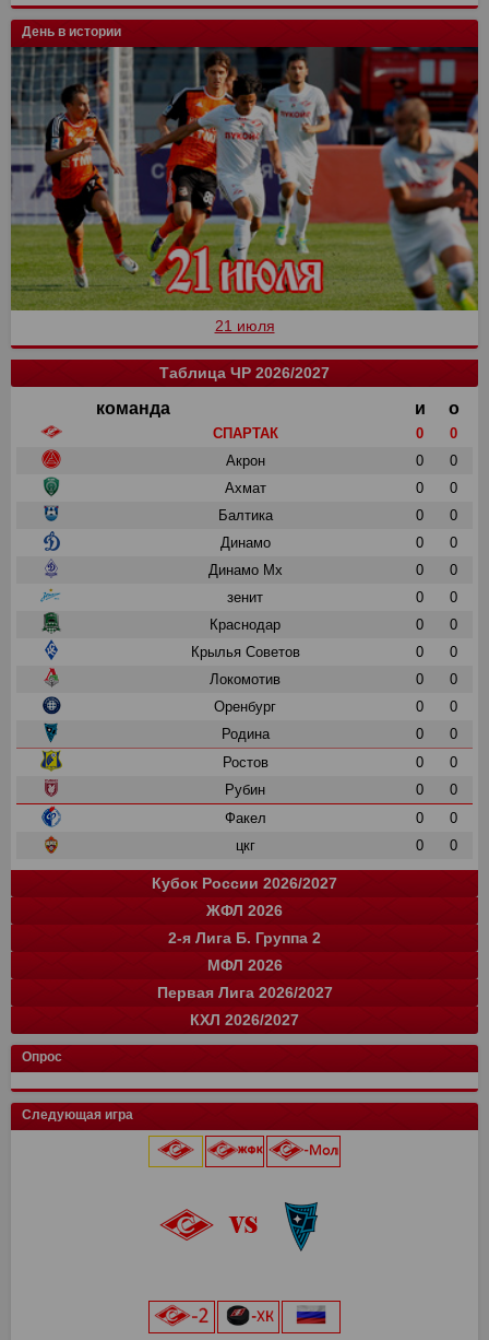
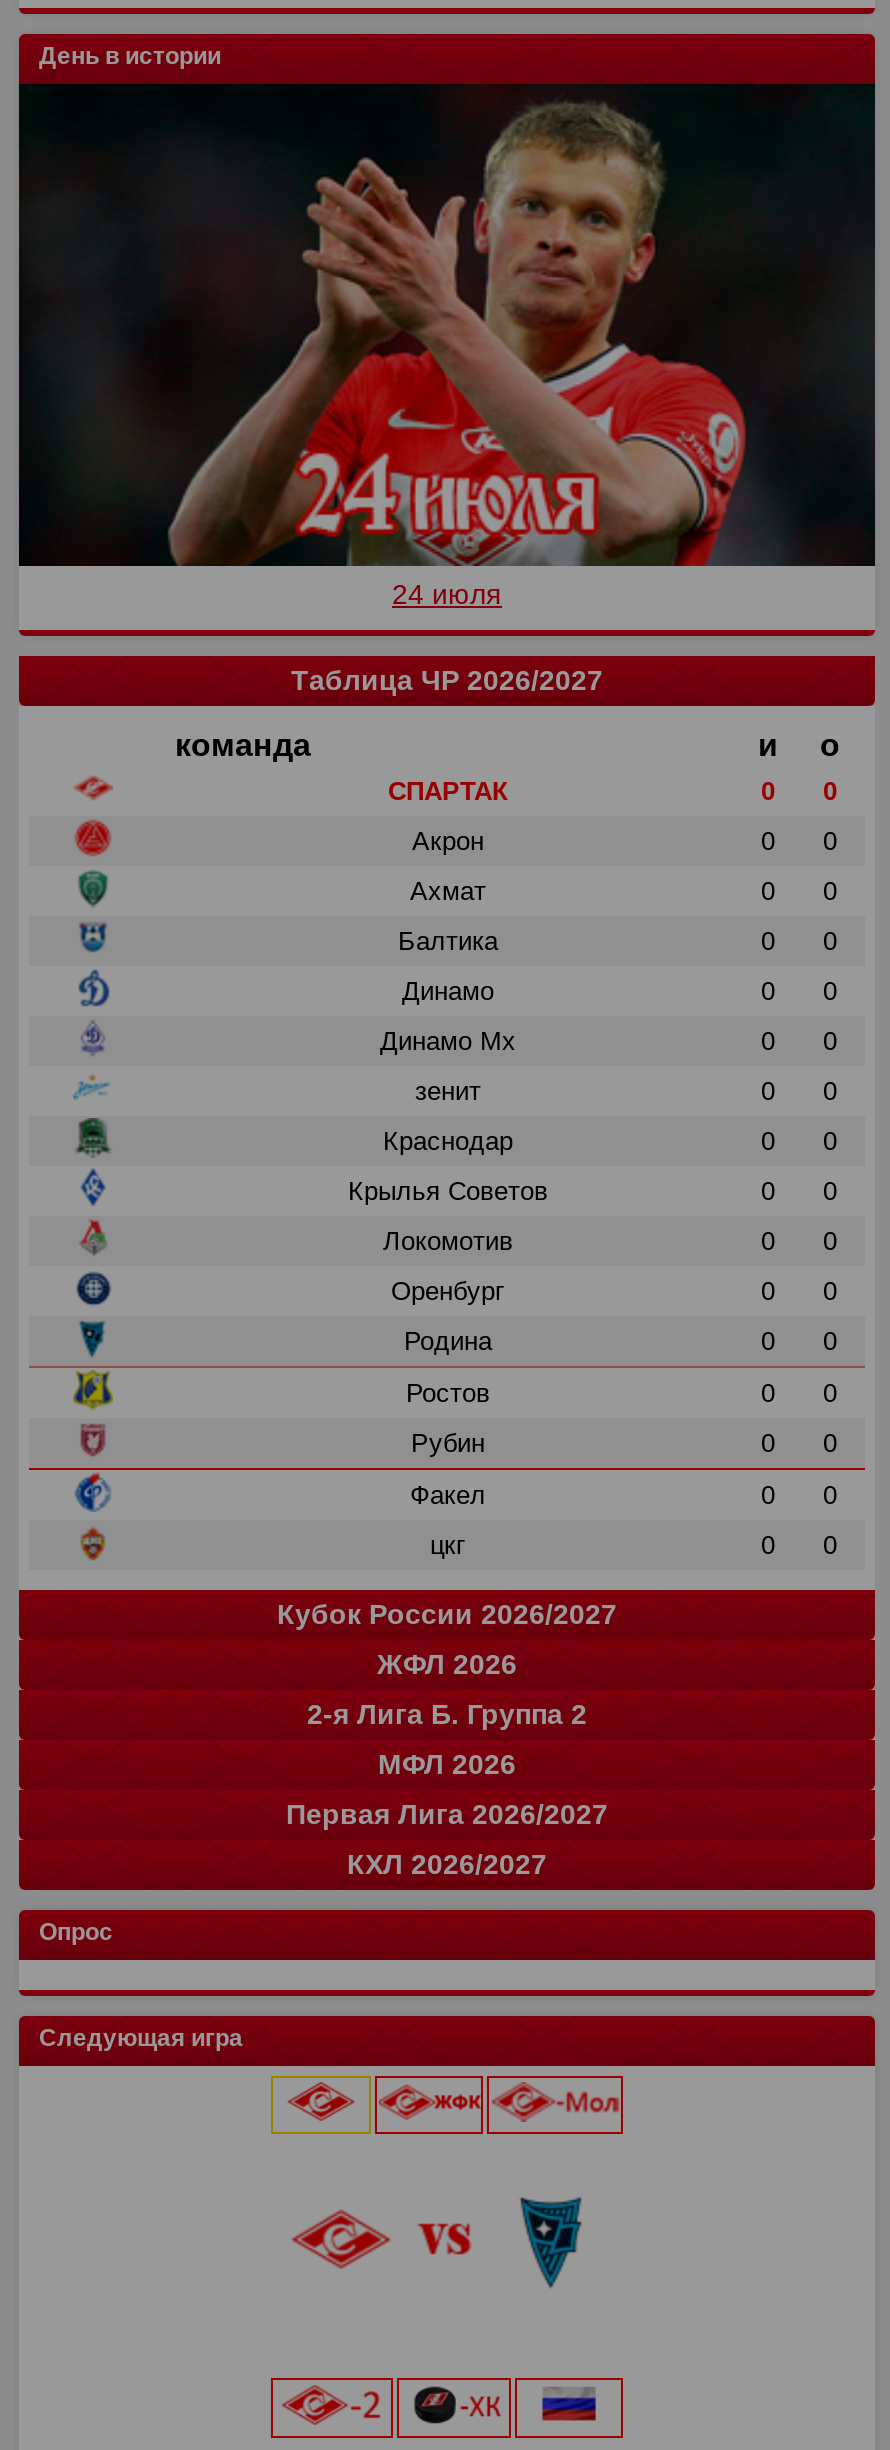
[10,46,479,334] [image] | 21 июля -> [17,82,877,610] [image] | 24 июля

